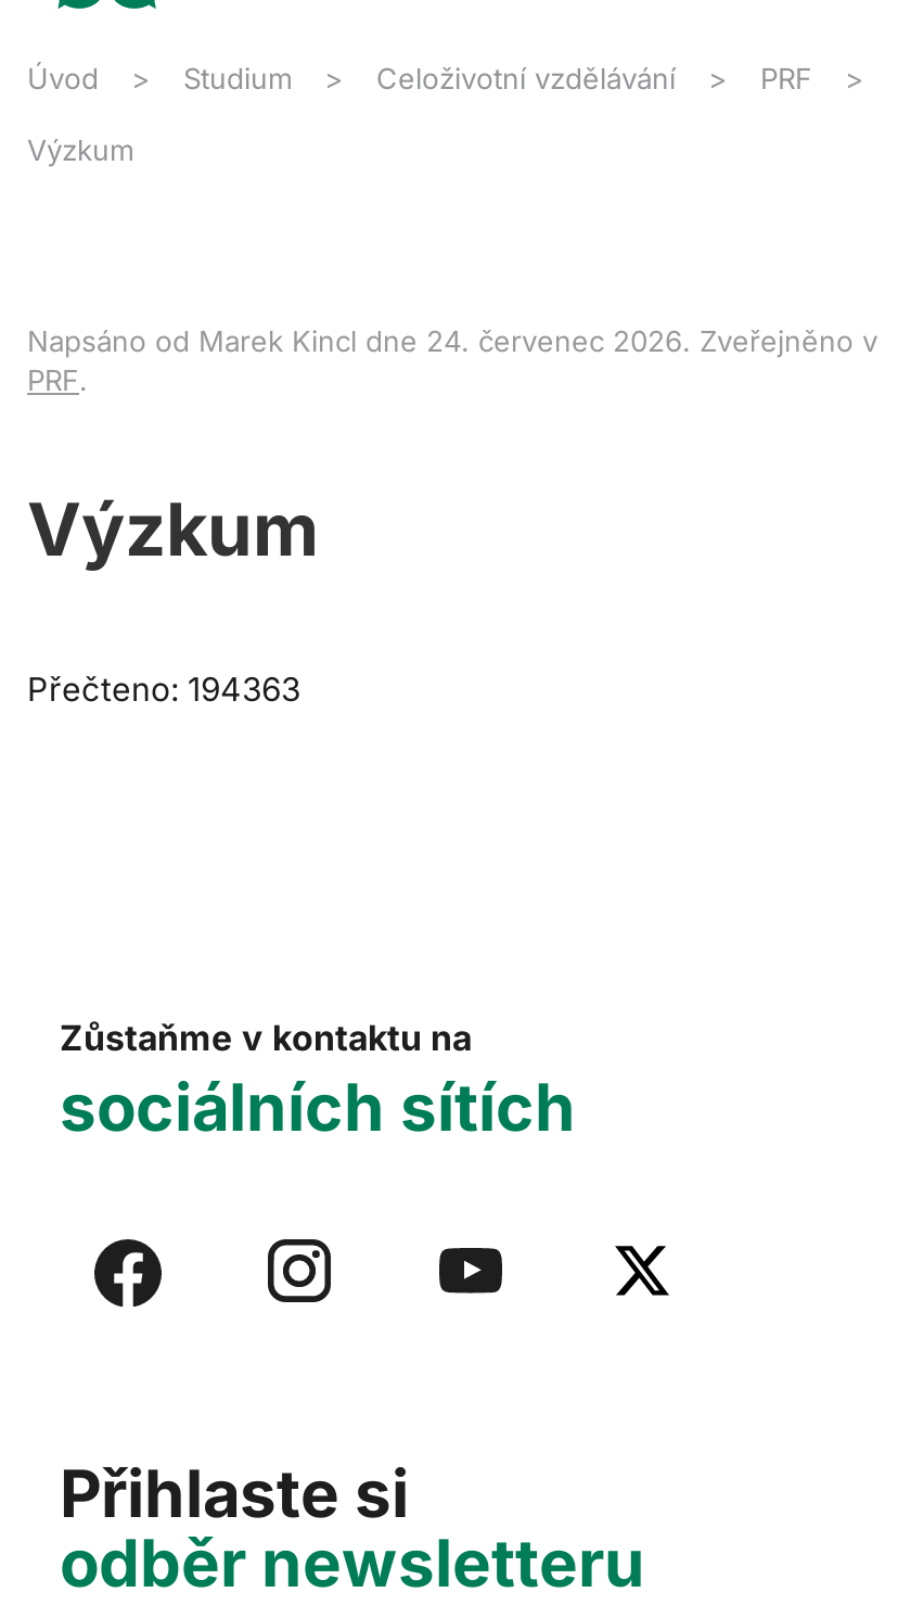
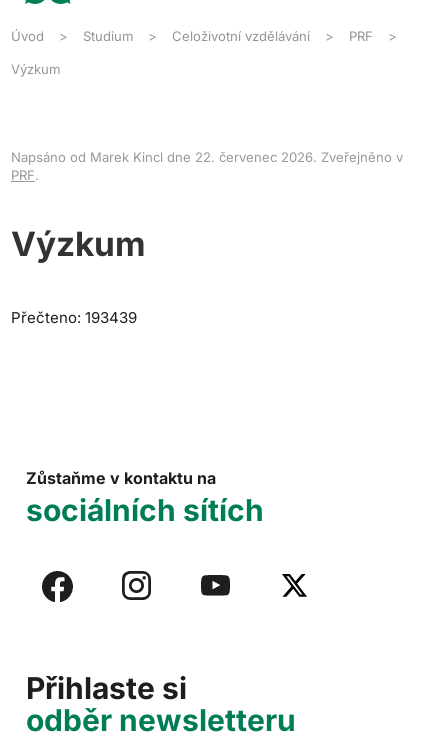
[27,323,877,358] Napsáno od Marek Kincl dne 24. červenec 2026. Zveřejněno v -> [11,149,403,165] Napsáno od Marek Kincl dne 22. červenec 2026. Zveřejněno v
[27,668,300,709] Přečteno: 194363 -> [11,308,137,327] Přečteno: 193439

